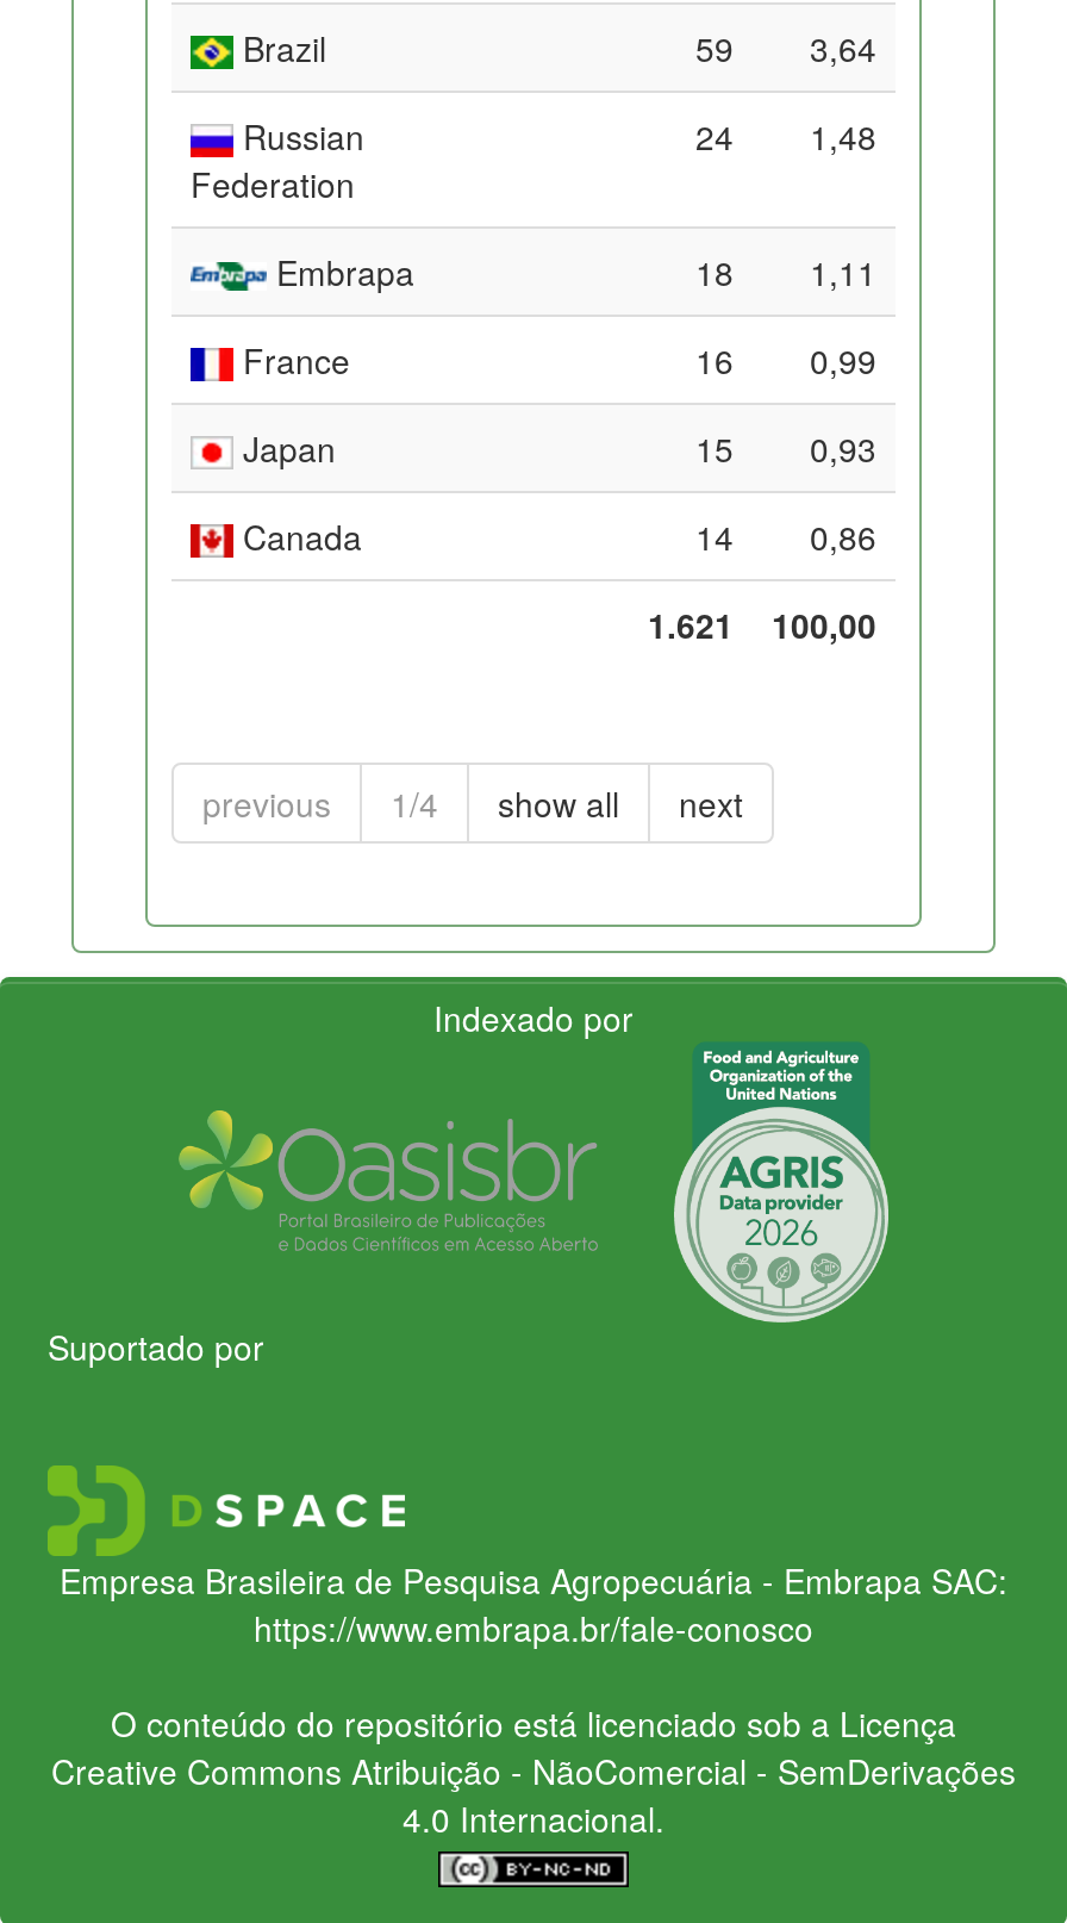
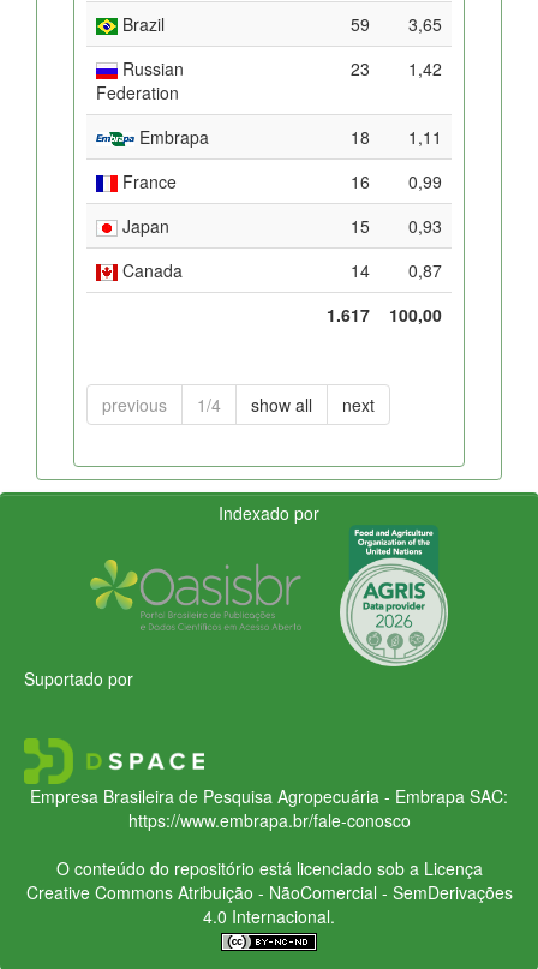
[695,23,876,70] 59 3,64 -> [351,11,442,35] 59 3,65
[695,111,734,158] 24 -> [351,56,370,80] 23
[810,111,876,158] 1,48 -> [408,56,442,80] 1,42
[695,511,876,559] 14 0,86 -> [351,258,442,282] 14 0,87
[648,599,876,647] 1.621 100,00 -> [327,302,442,326] 1.617 100,00

